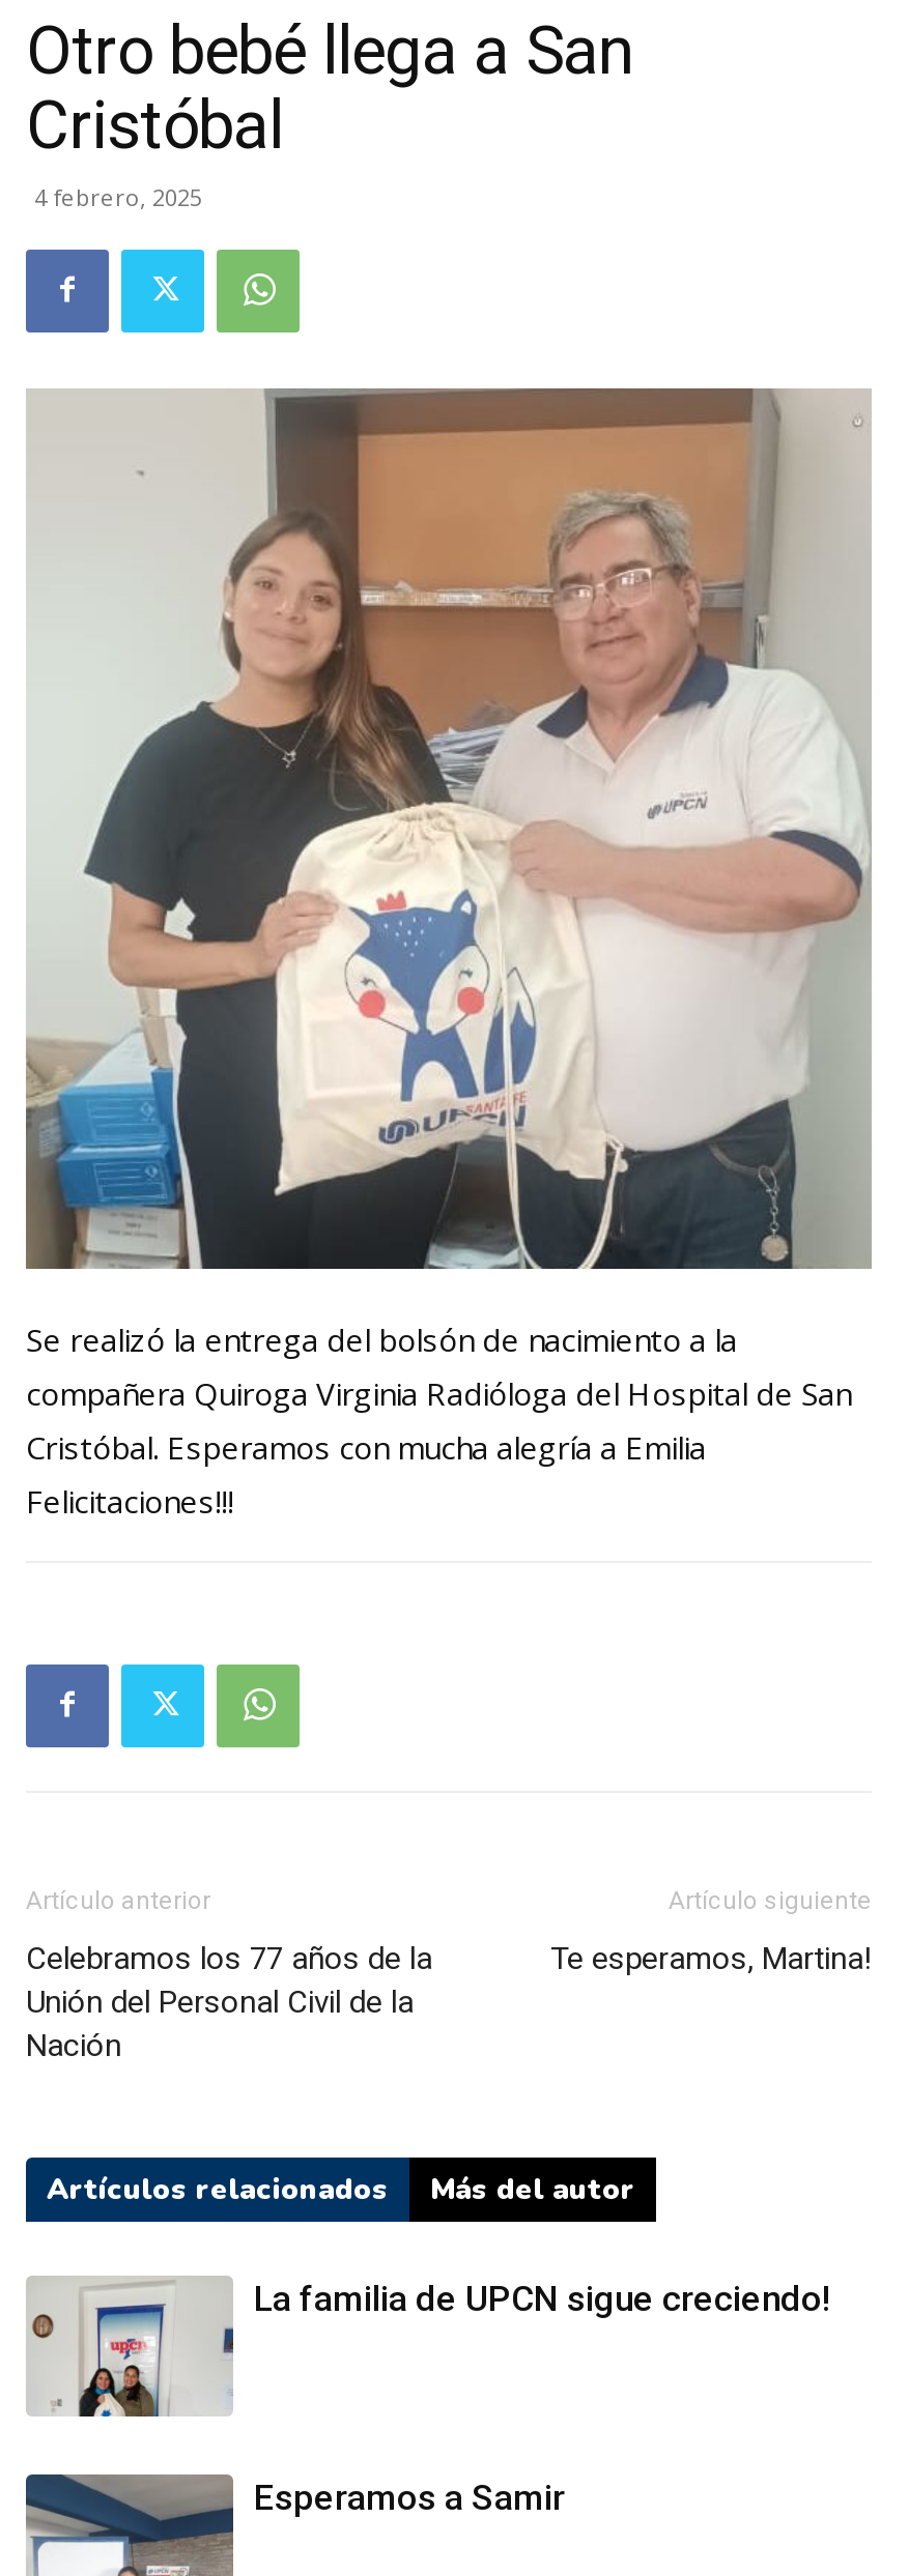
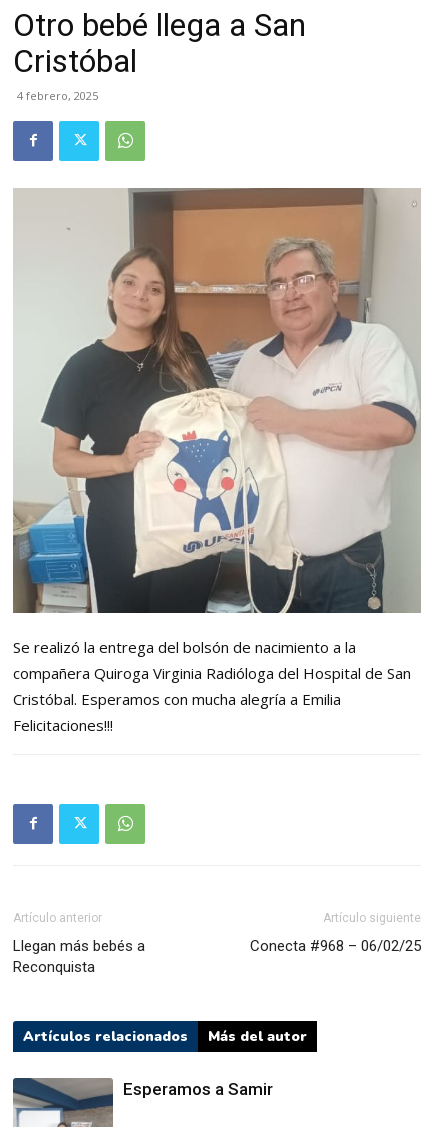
[26,1939,432,2063] Celebramos los 77 años de la | Unión del Personal Civil de la | Nación -> [13,936,145,975] Llegan más bebés a | Reconquista
[550,1939,872,1976] Te esperamos, Martina! -> [250,936,421,954] Conecta #968 – 06/02/25
[28,2277,830,2421] [image] | La familia de UPCN sigue creciendo! -> none

